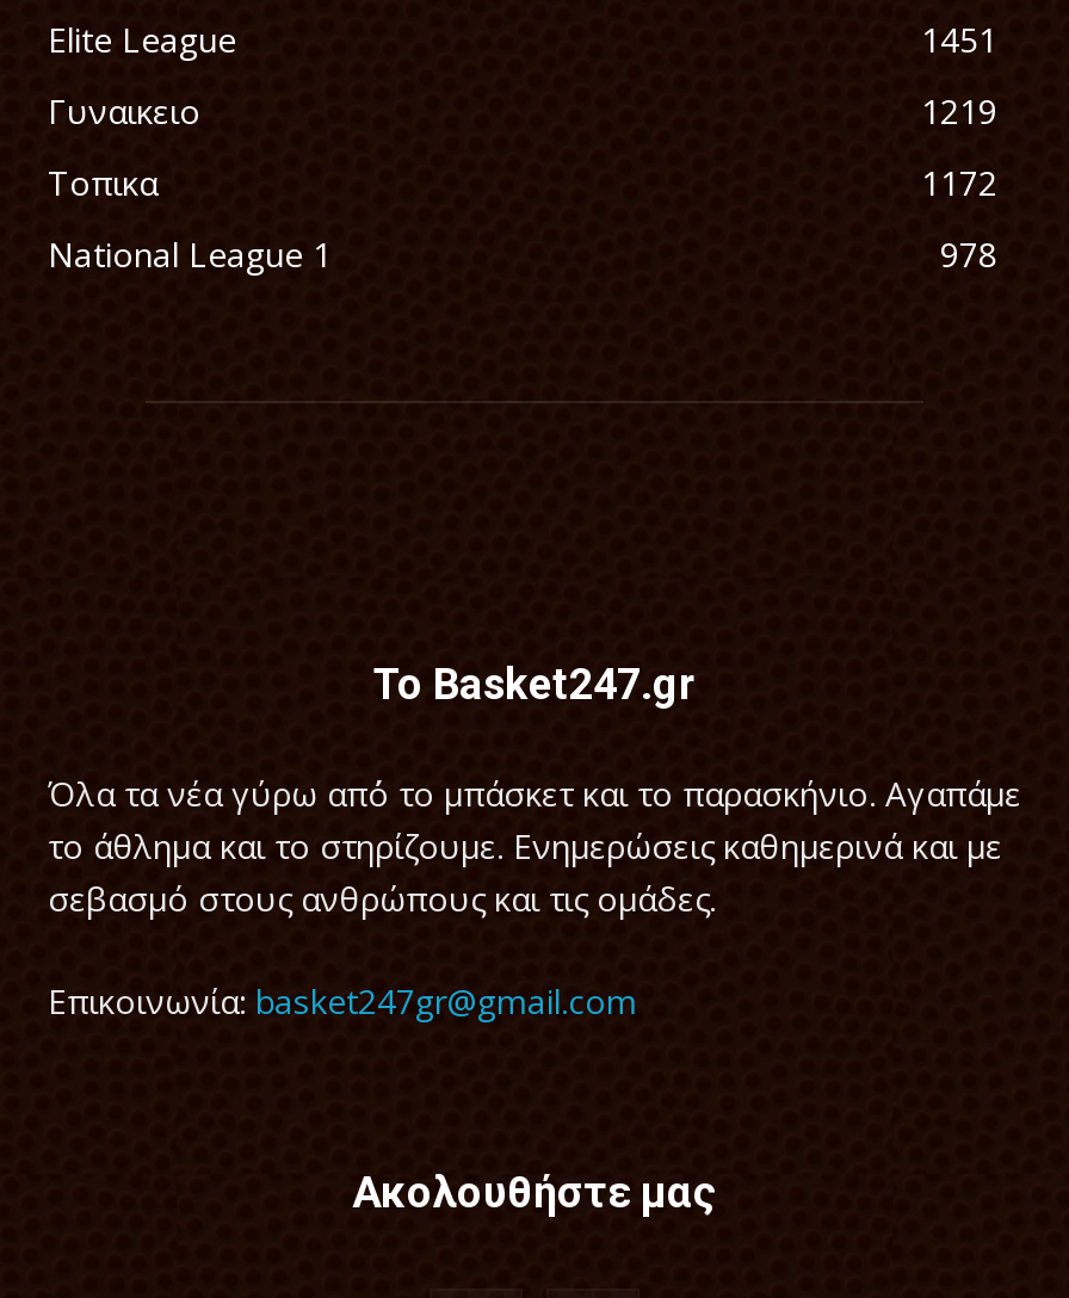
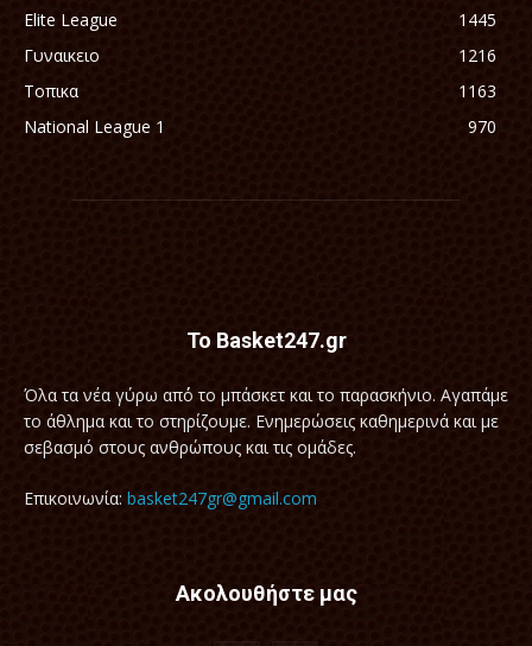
[921,16,997,61] 1451 -> [458,8,496,31] 1445
[921,88,997,133] 1219 -> [458,44,496,66] 1216
[921,159,997,204] 1172 -> [458,79,496,102] 1163
[940,231,997,276] 978 -> [468,115,496,137] 970

